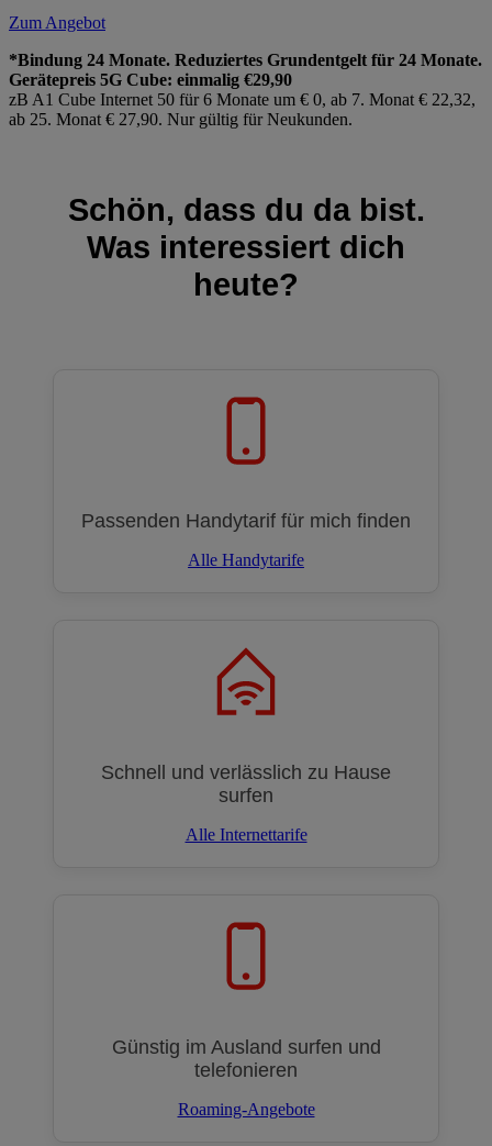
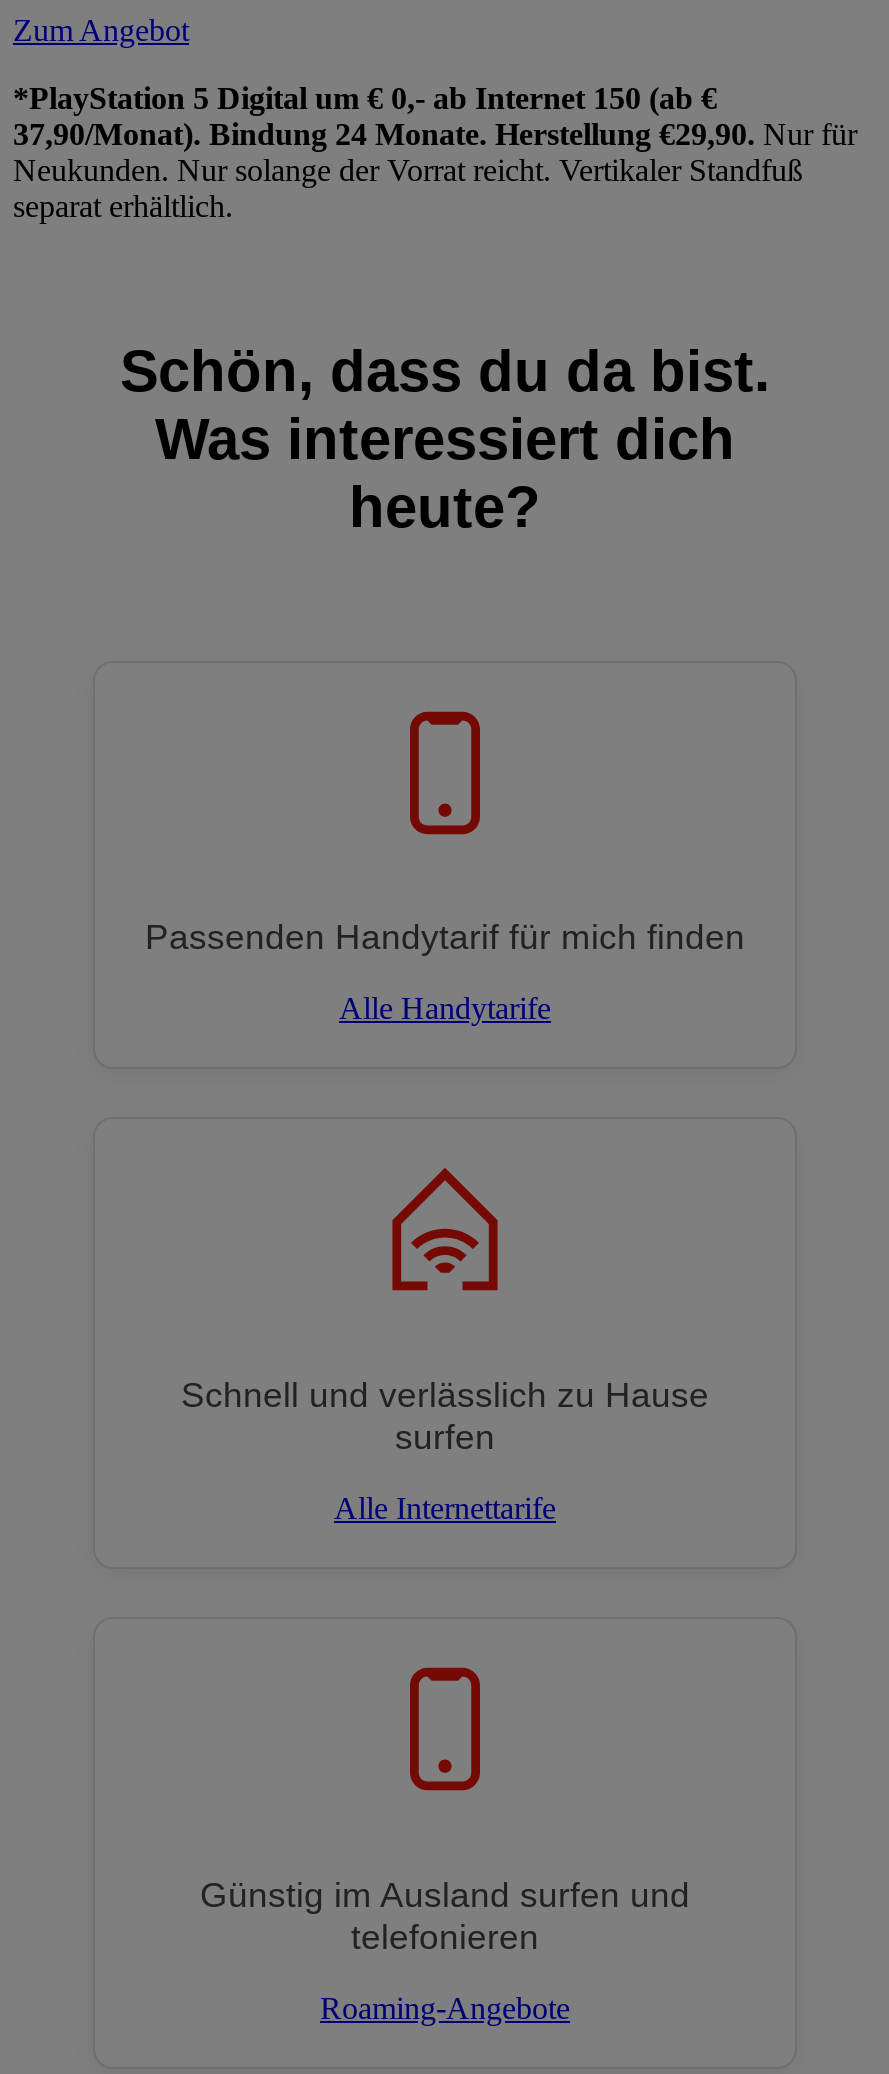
[9,50,482,128] *Bindung 24 Monate. Reduziertes Grundentgelt für 24 Monate. | Gerätepreis 5G Cube: einmalig €29,90 | zB A1 Cube Internet 50 für 6 Monate um € 0, ab 7. Monat € 22,32, | ab 25. Monat € 27,90. Nur gültig für Neukunden. -> [13,81,857,223] *PlayStation 5 Digital um € 0,- ab Internet 150 (ab € | 37,90/Monat). Bindung 24 Monate. Herstellung €29,90. Nur für | Neukunden. Nur solange der Vorrat reicht. Vertikaler Standfuß | separat erhältlich.

